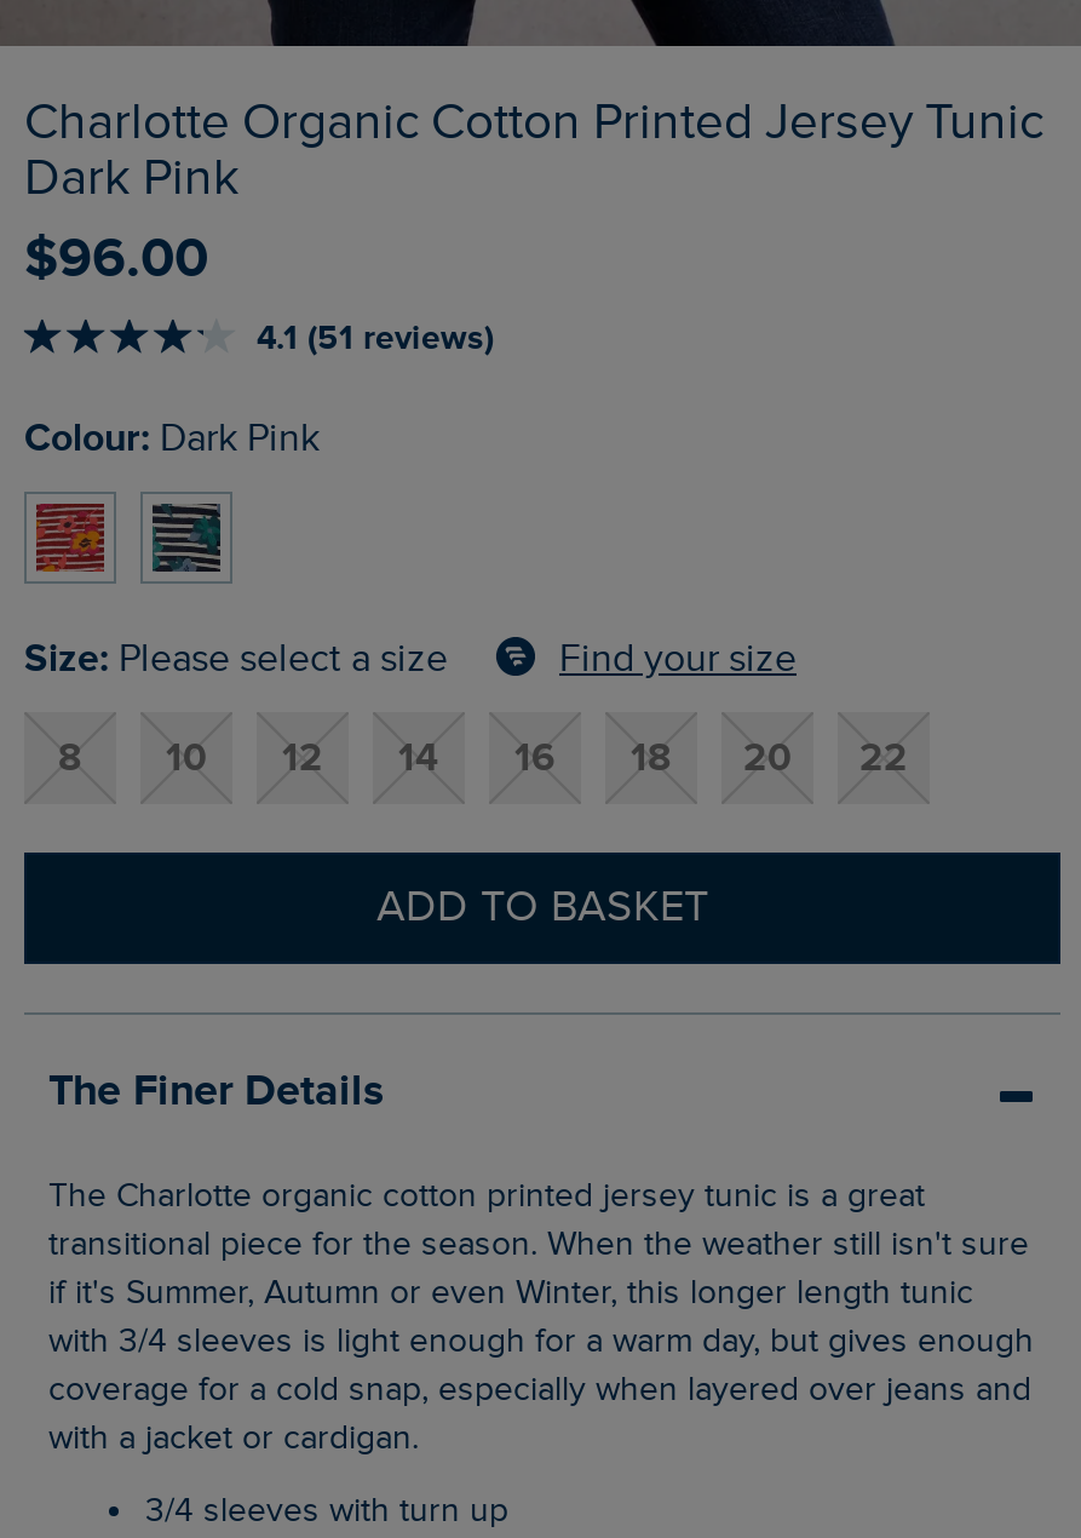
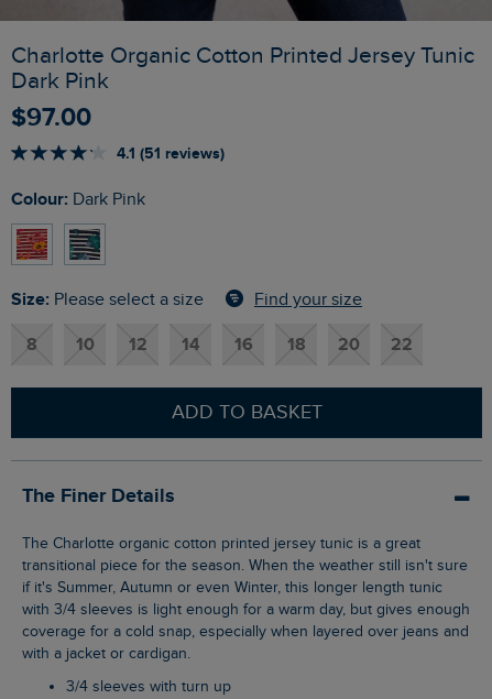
[24,226,208,294] $‌96.00 -> [11,103,91,133] $‌97.00

